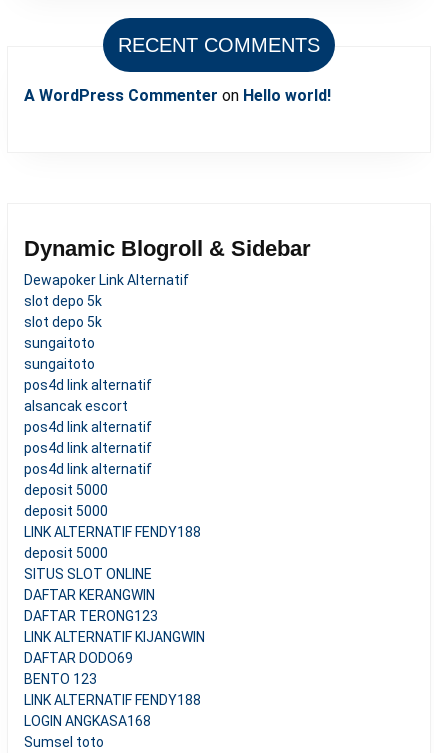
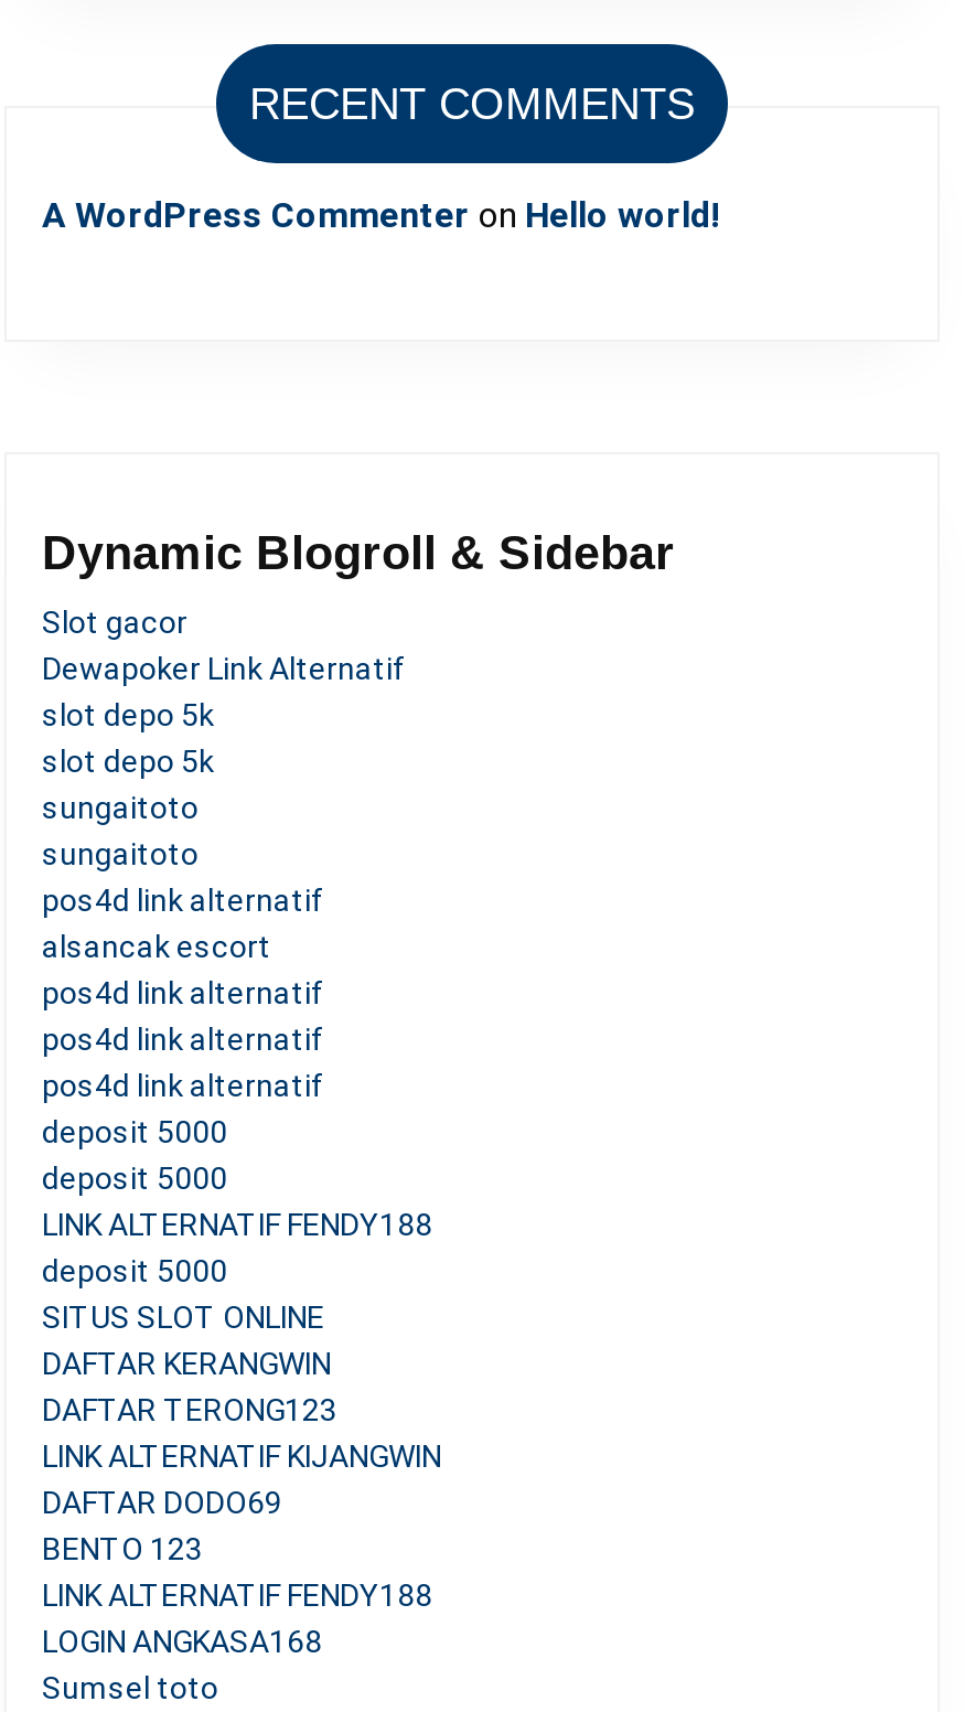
none -> [42,604,187,639] Slot gacor

